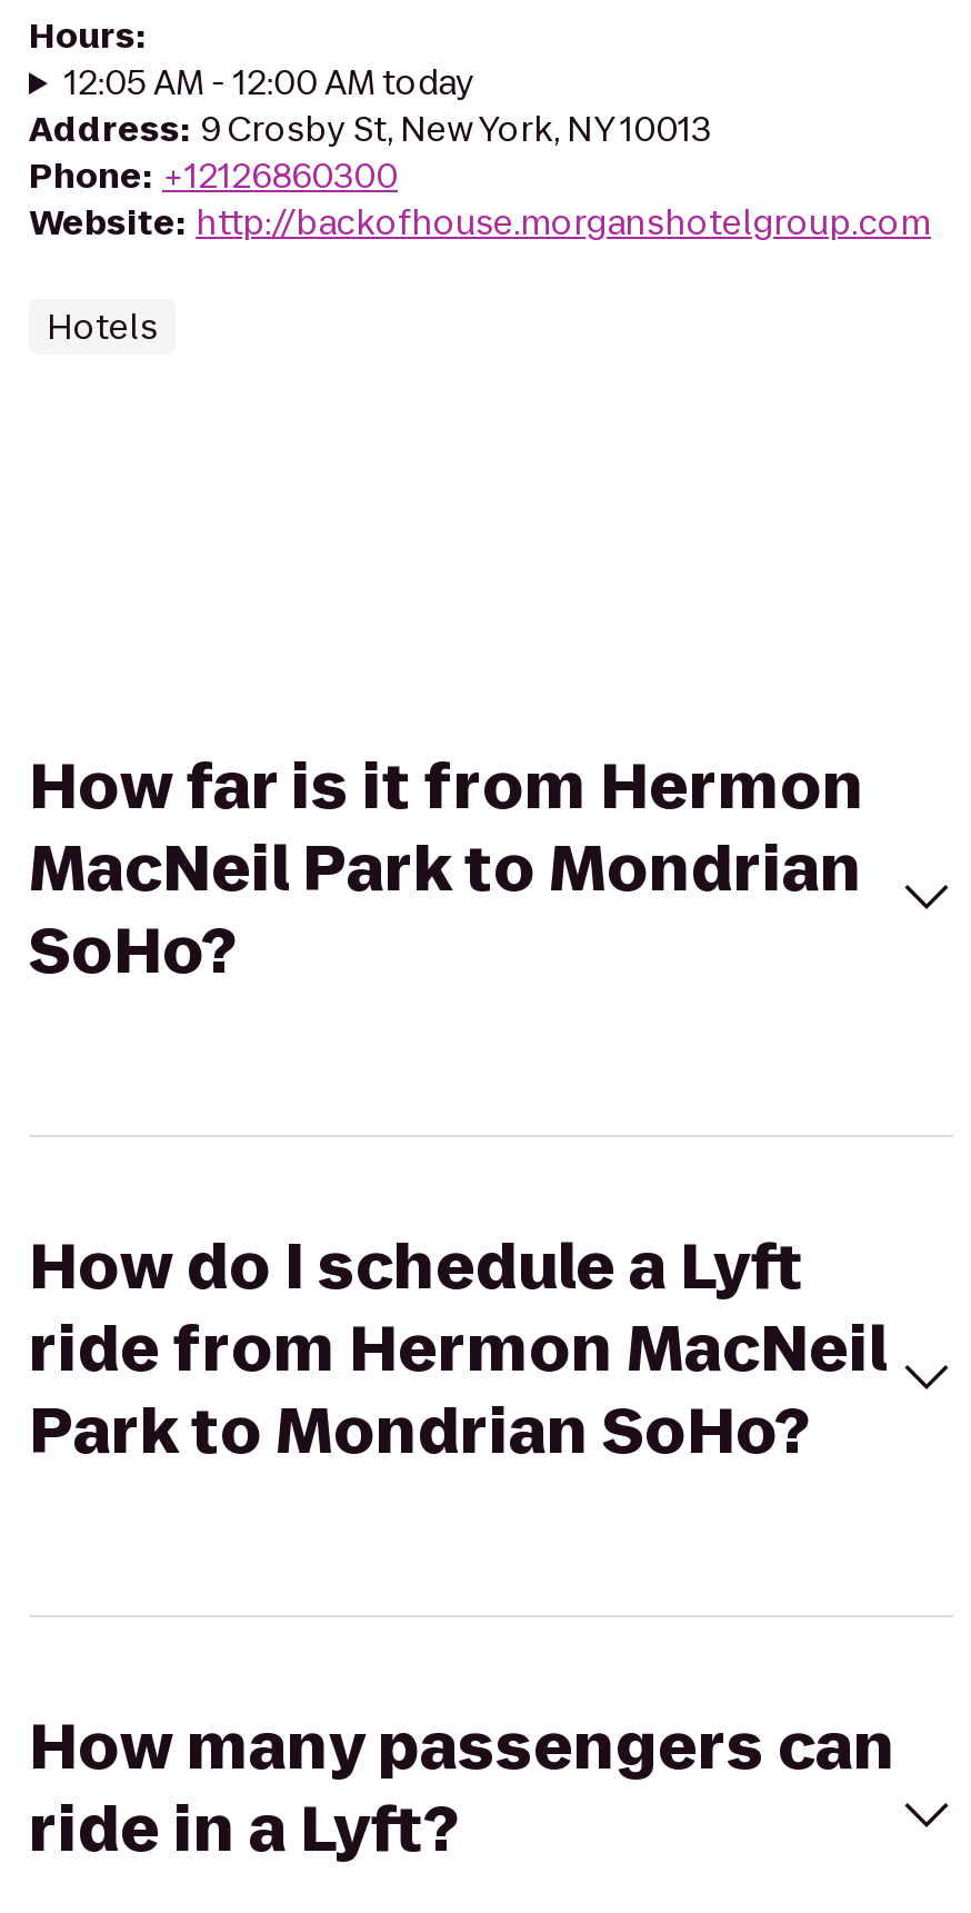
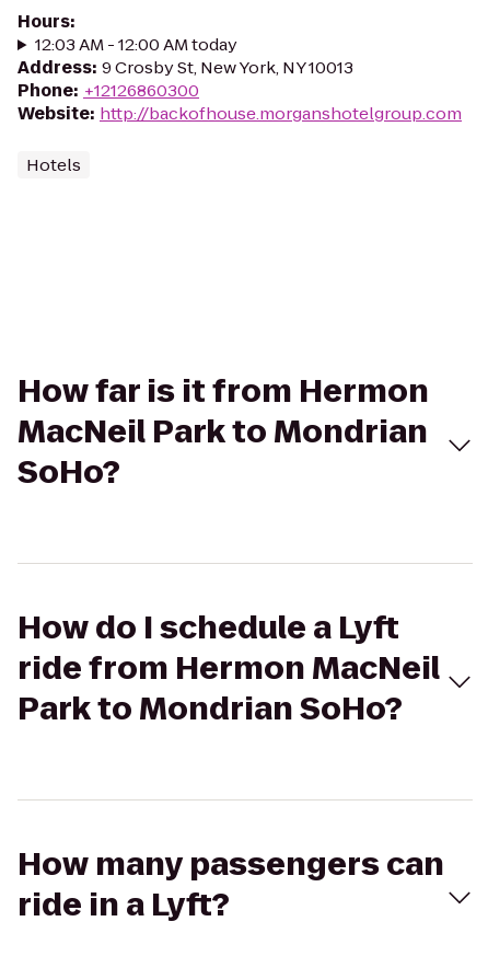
[64,59,475,106] 12:05 AM - 12:00 AM today -> [35,33,237,56] 12:03 AM - 12:00 AM today

